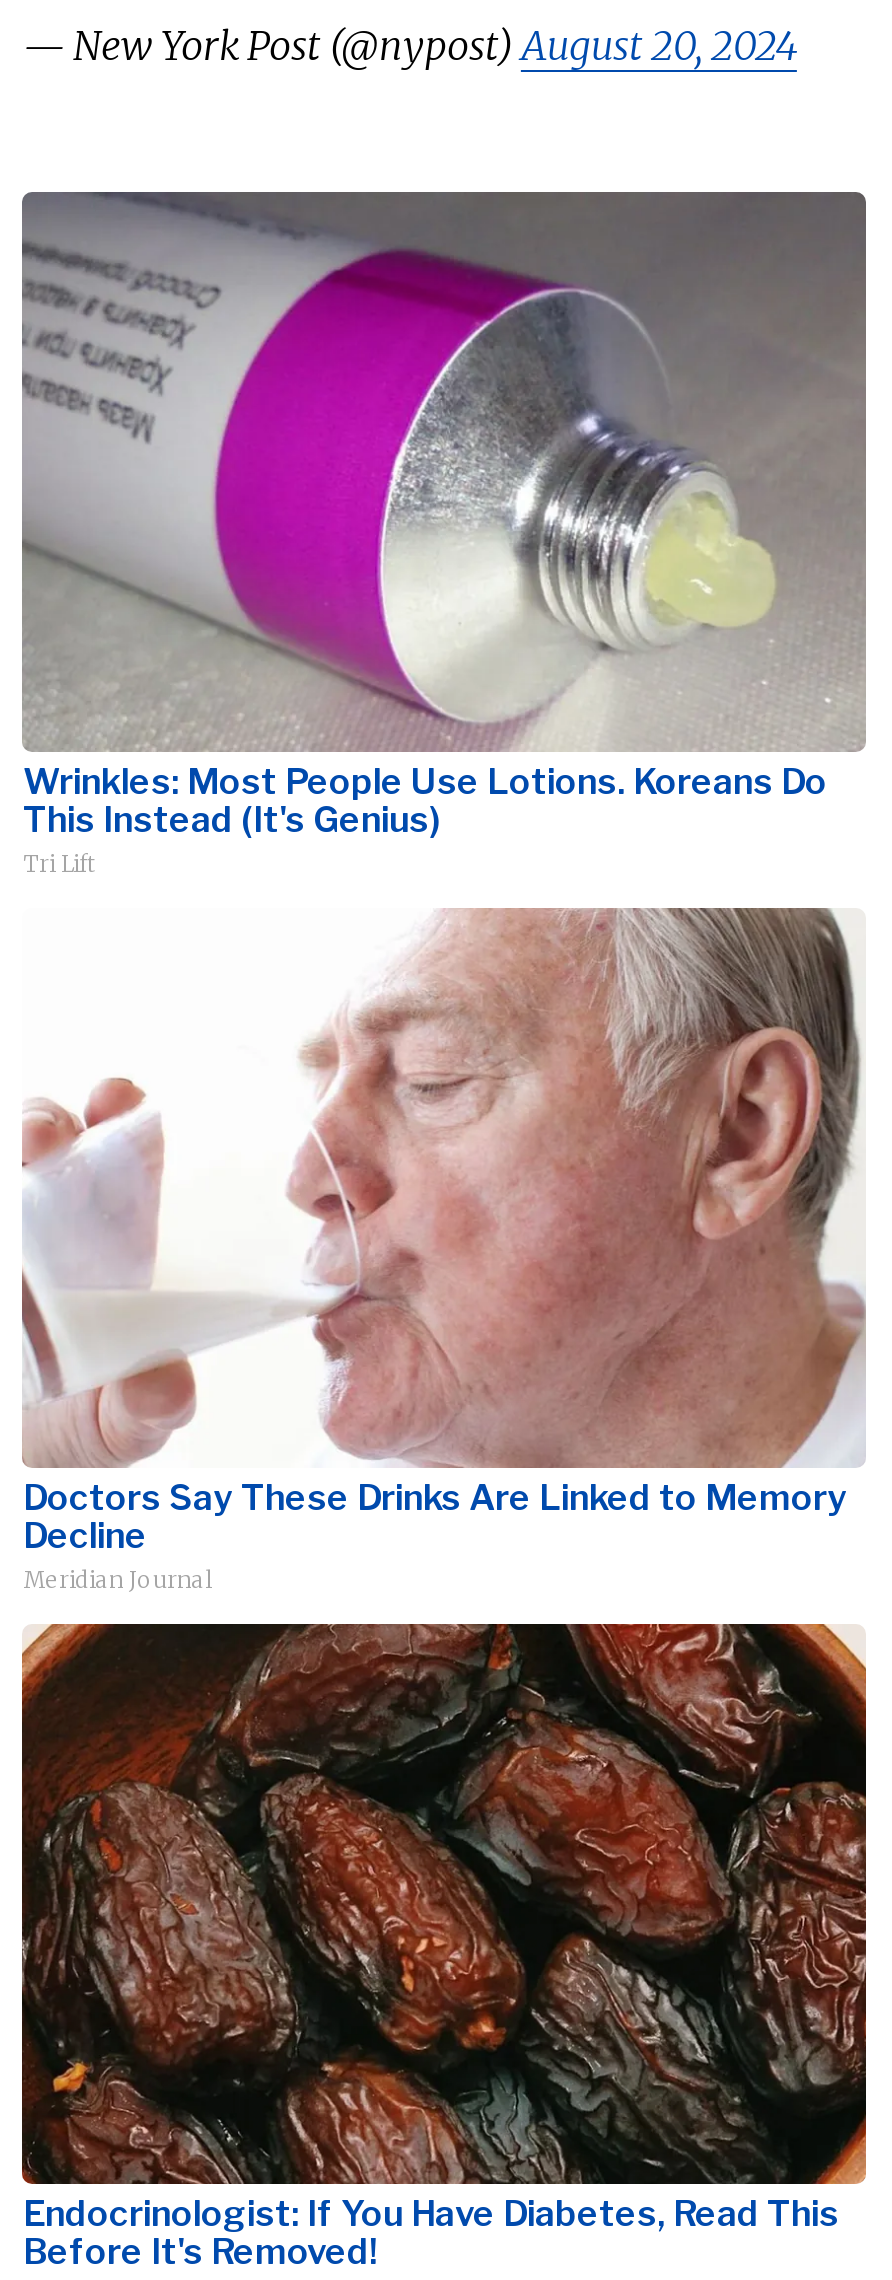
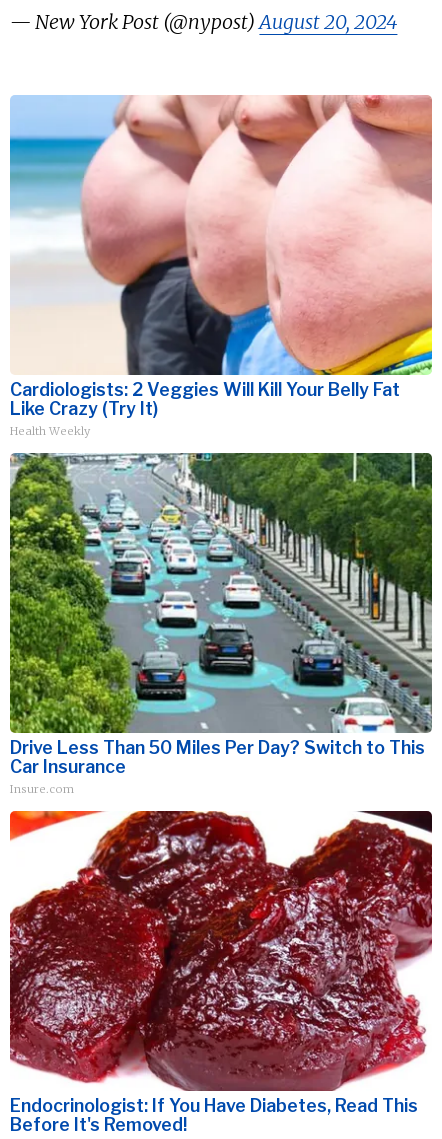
[20,190,868,878] [image] | Wrinkles: Most People Use Lotions. Koreans Do | This Instead (It's Genius) | Tri Lift -> [9,94,433,438] [image] | Cardiologists: 2 Veggies Will Kill Your Belly Fat | Like Crazy (Try It) | Health Weekly
[22,906,866,1594] [image] | Doctors Say These Drinks Are Linked to Memory | Decline | Meridian Journal -> [9,452,433,796] [image] | Drive Less Than 50 Miles Per Day? Switch to This | Car Insurance | Insure.com
[20,1622,868,2186] [image] -> [9,810,433,1092] [image]

